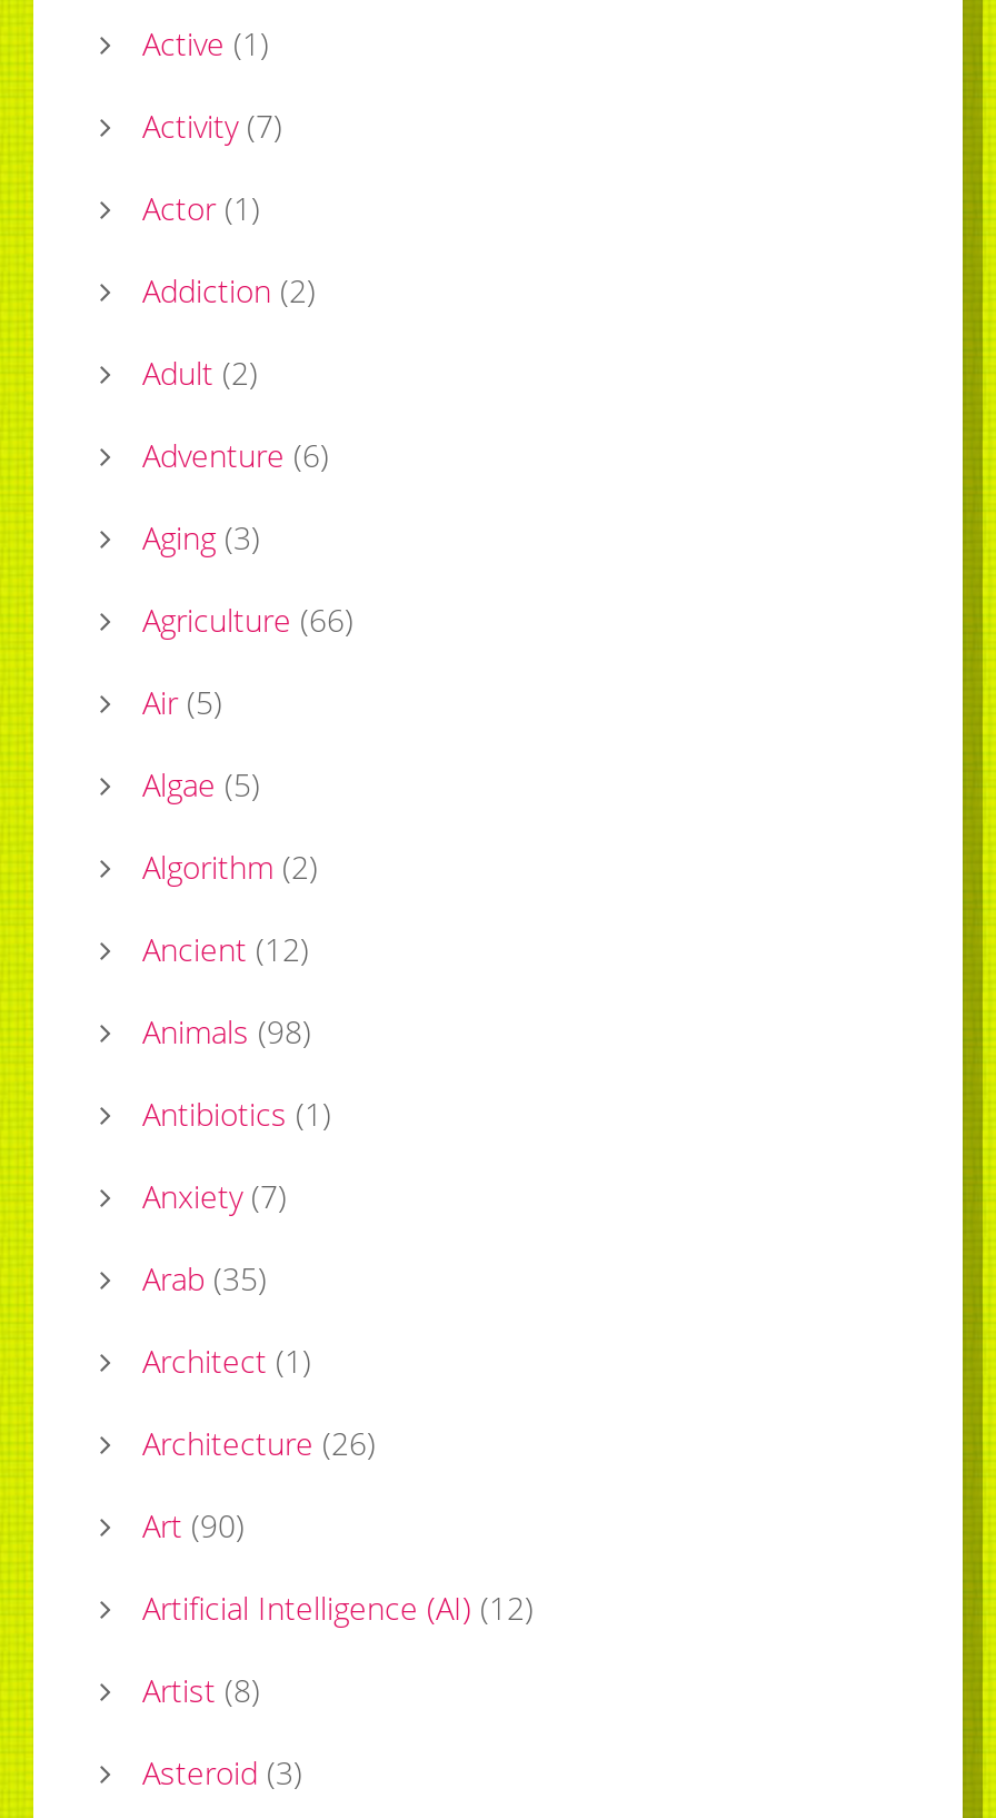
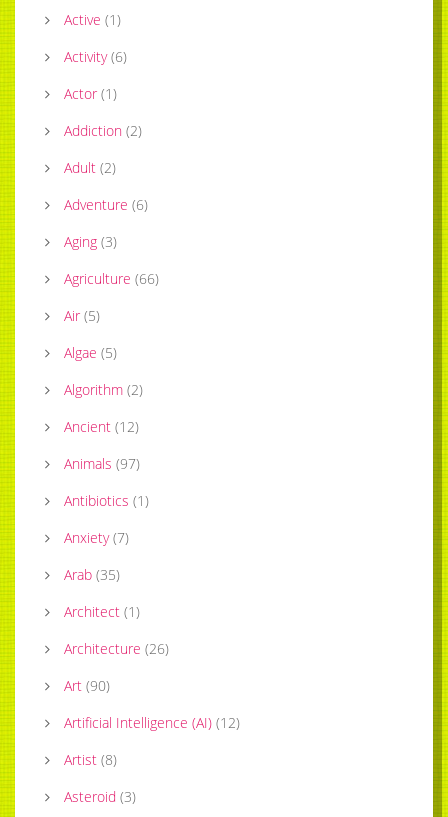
[142,104,282,147] Activity (7) -> [64,47,127,66] Activity (6)
[142,1010,311,1052] Animals (98) -> [64,454,140,473] Animals (97)

